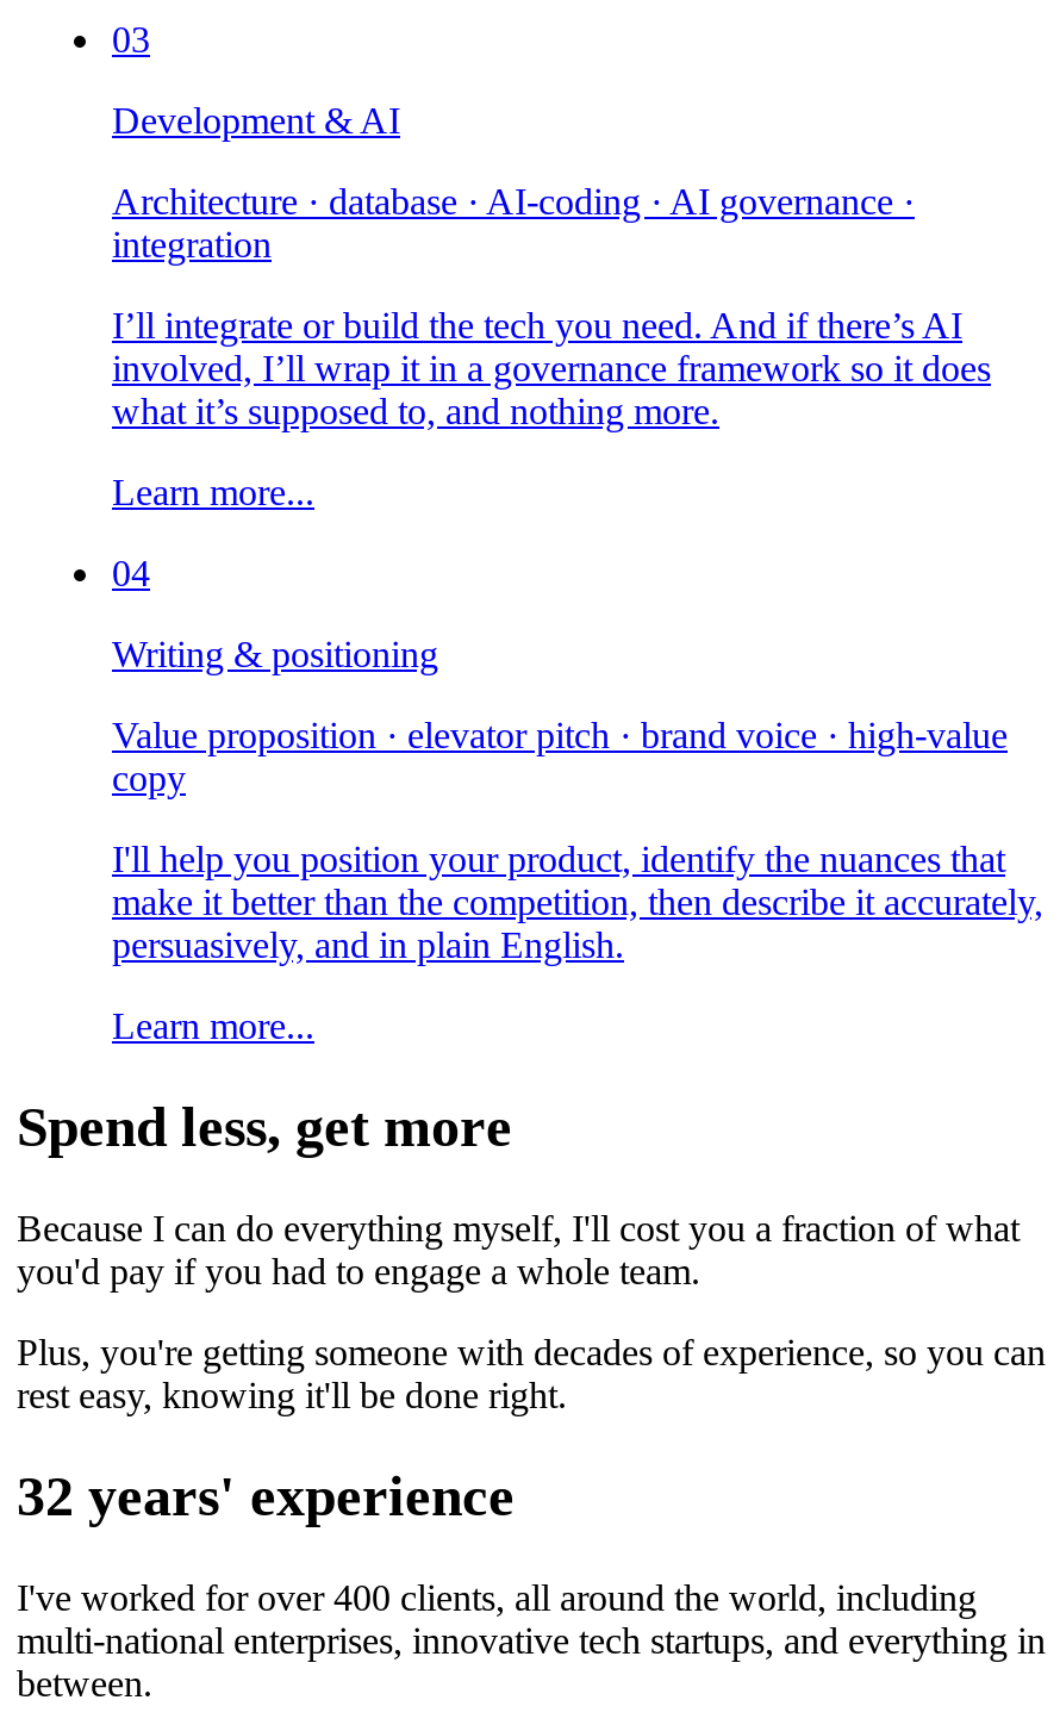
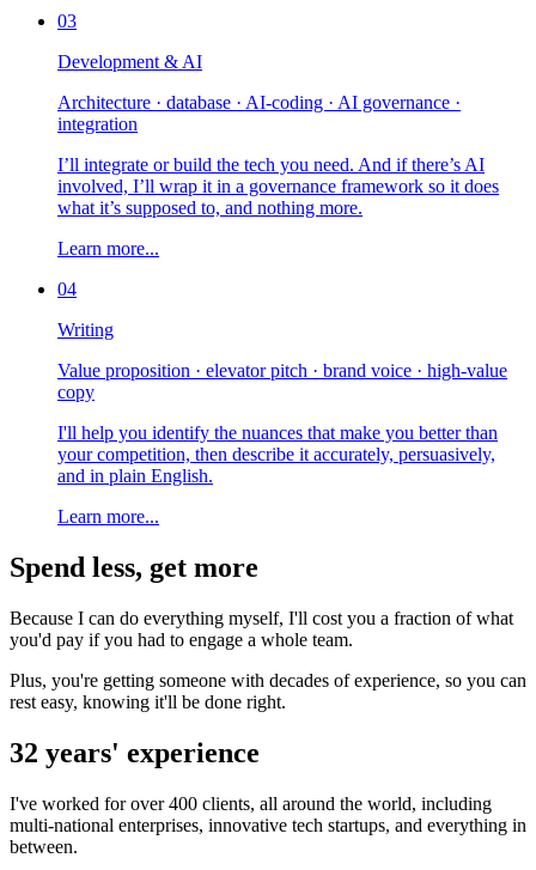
[112,635,438,675] Writing & positioning -> [57,320,114,340] Writing
[112,840,1043,966] I'll help you position your product, identify the nuances that | make it better than the competition, then describe it accurately, | persuasively, and in plain English. -> [57,423,498,486] I'll help you identify the nuances that make you better than | your competition, then describe it accurately, persuasively, | and in plain English.

